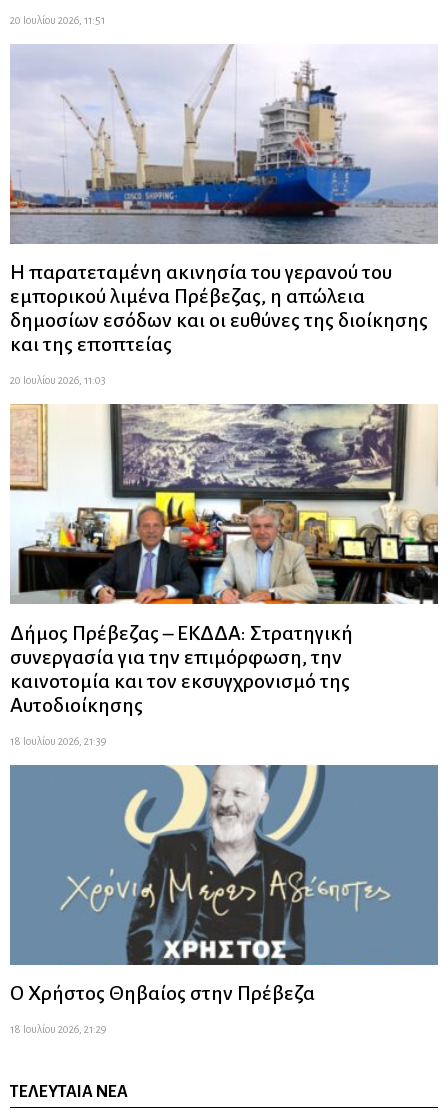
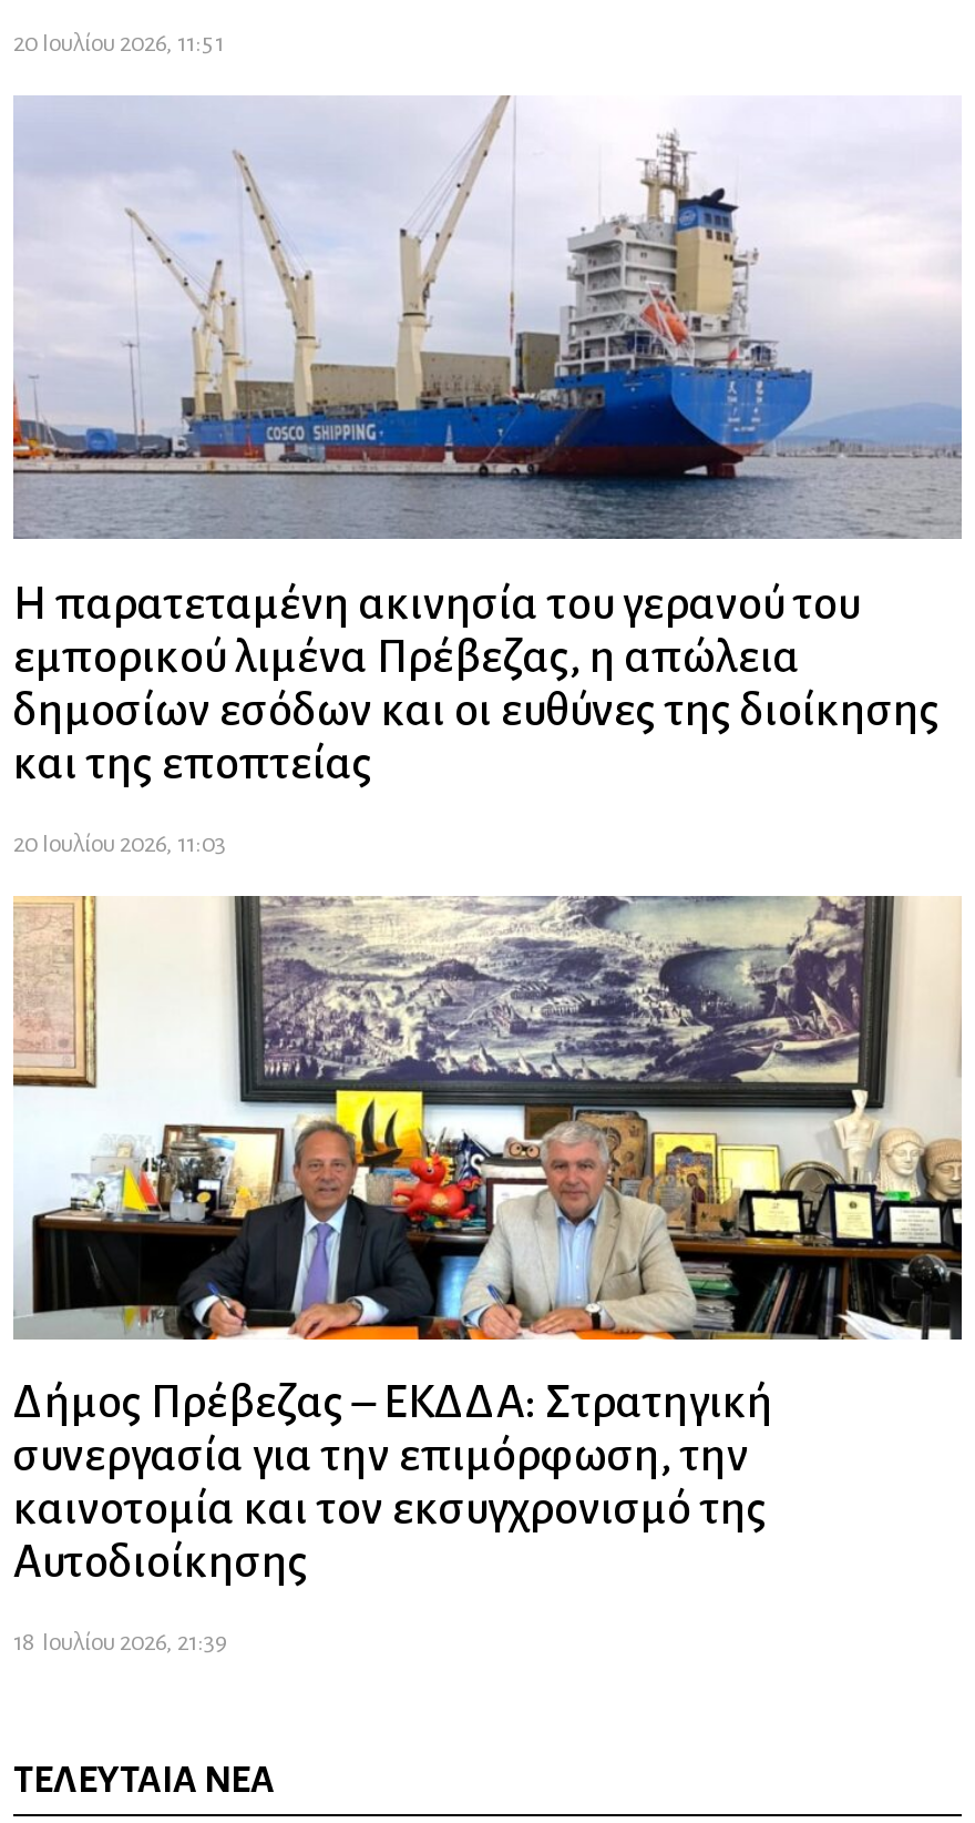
[9,764,439,1035] [image] | Ο Χρήστος Θηβαίος στην Πρέβεζα | 18 Ιουλίου 2026, 21:29 -> none

